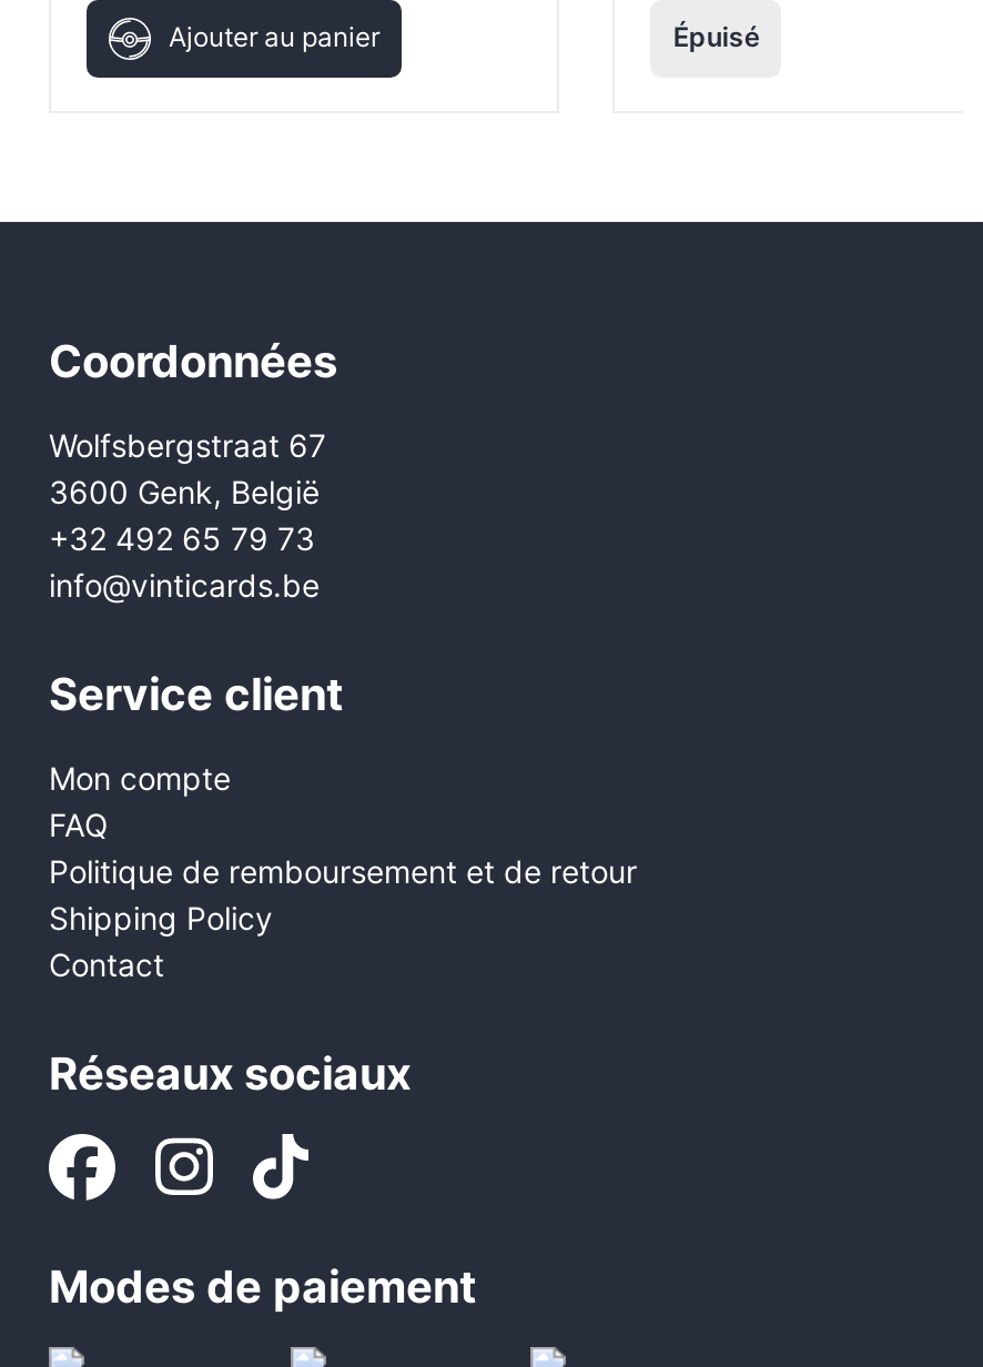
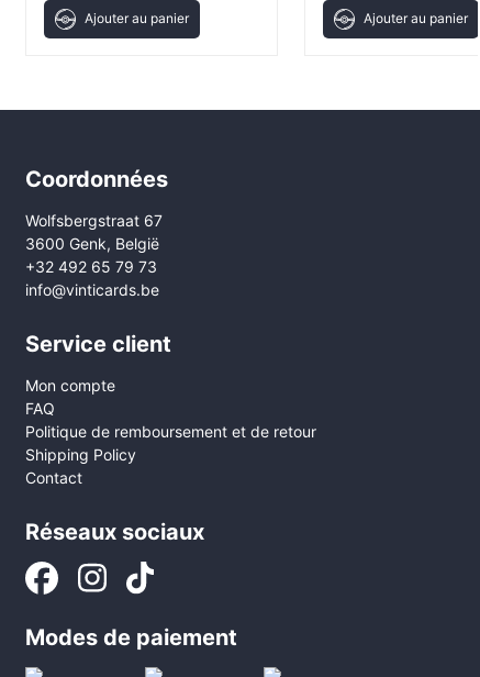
[673,20,760,54] Épuisé -> [364,10,468,27] Ajouter au panier

